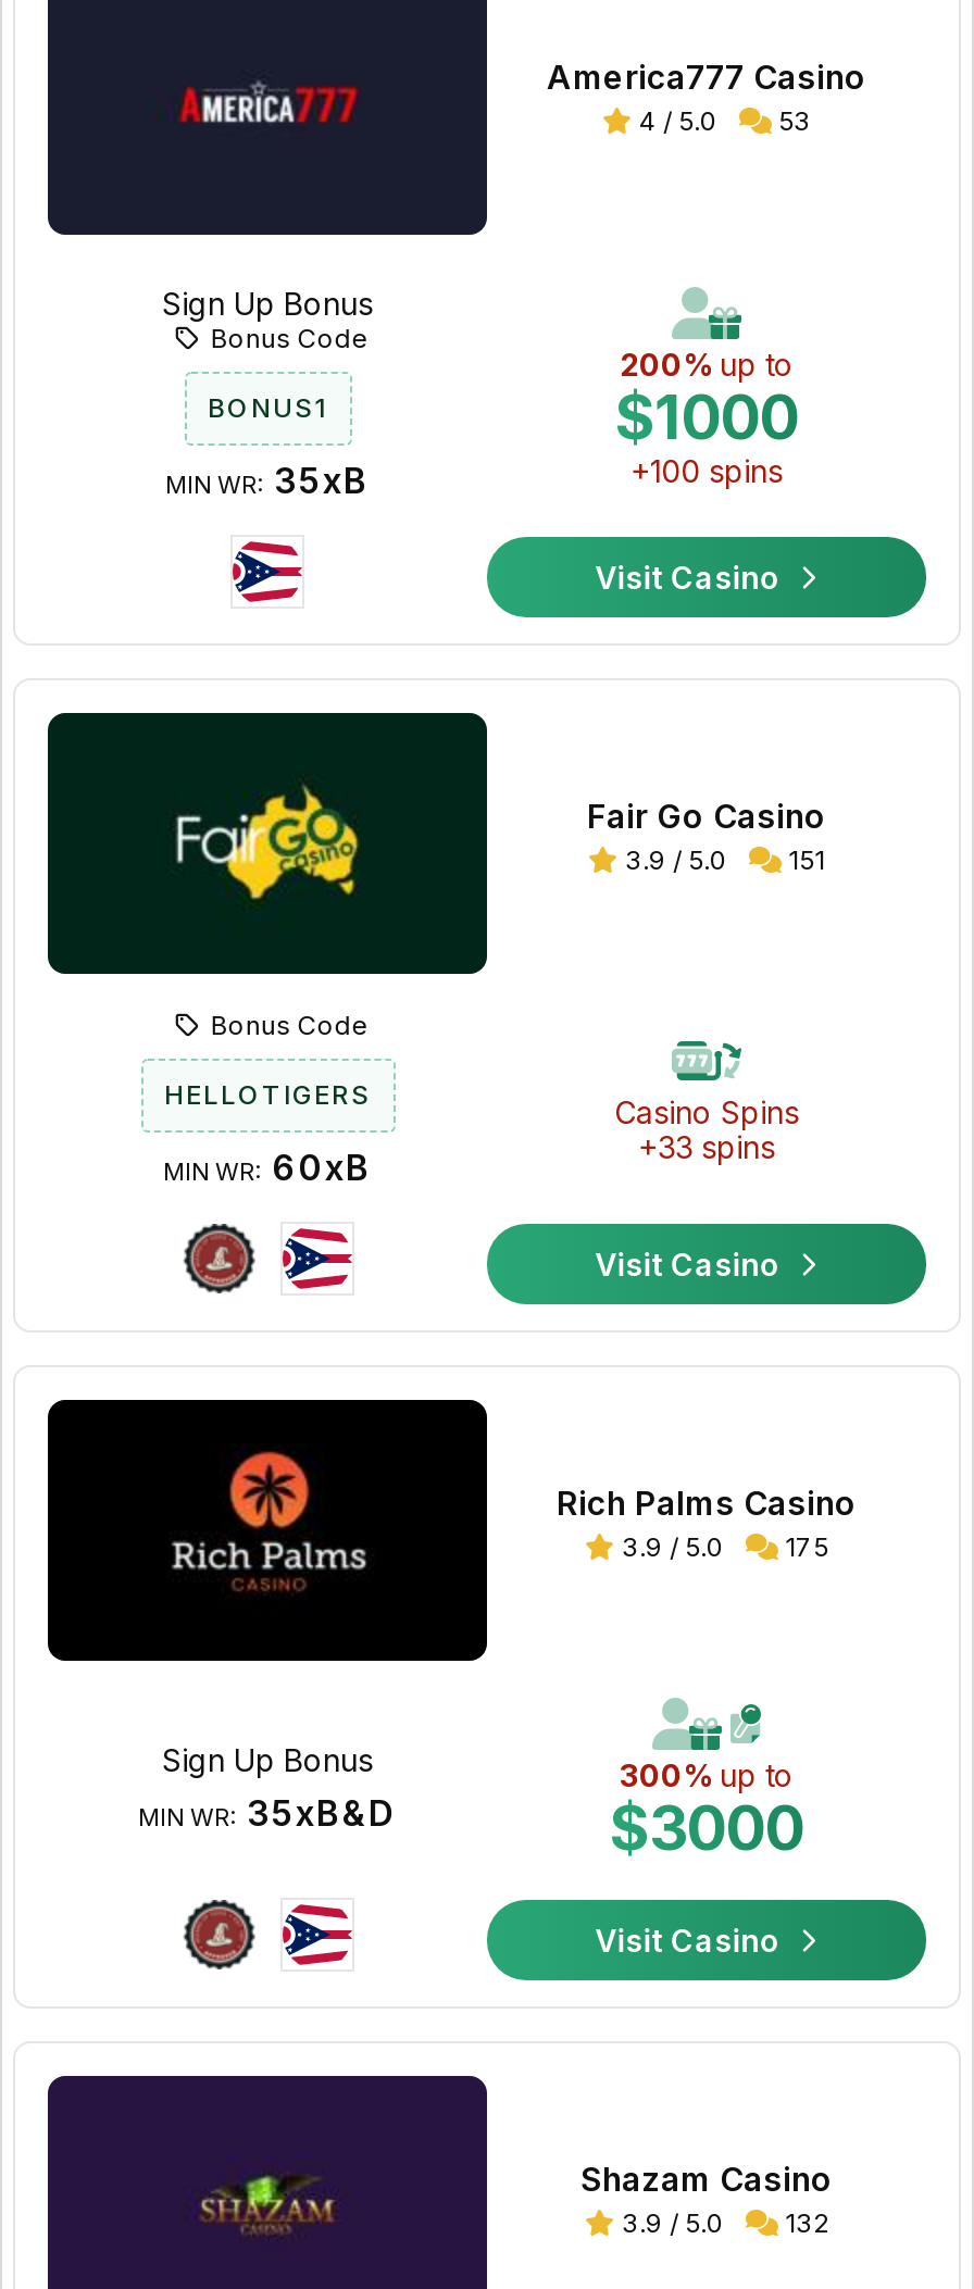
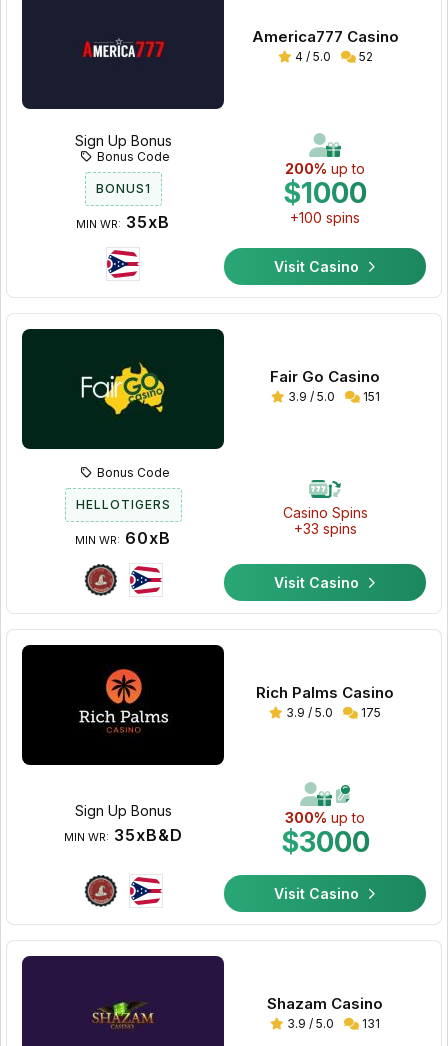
[633,105,811,138] 4 / 5.0 53 -> [291,49,372,64] 4 / 5.0 52
[615,2207,828,2240] 3.9 / 5.0 132 -> [284,1016,380,1031] 3.9 / 5.0 131

